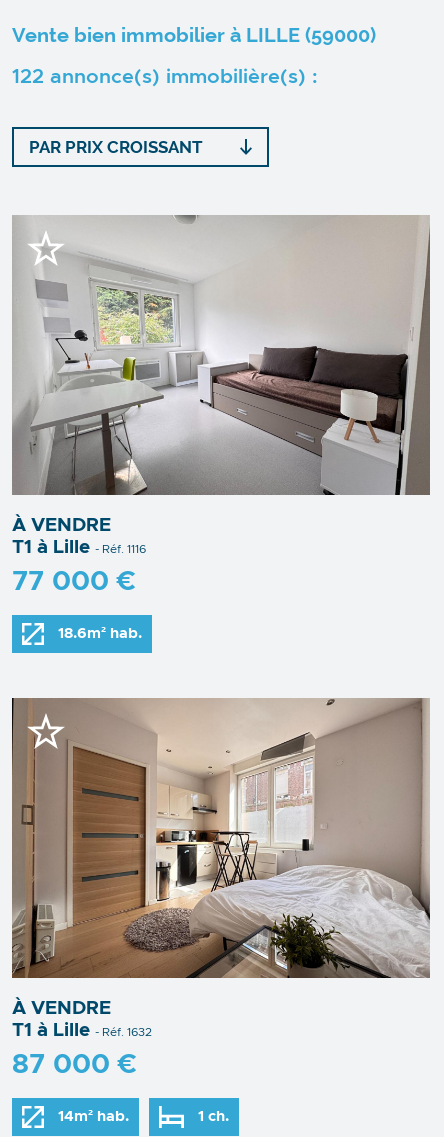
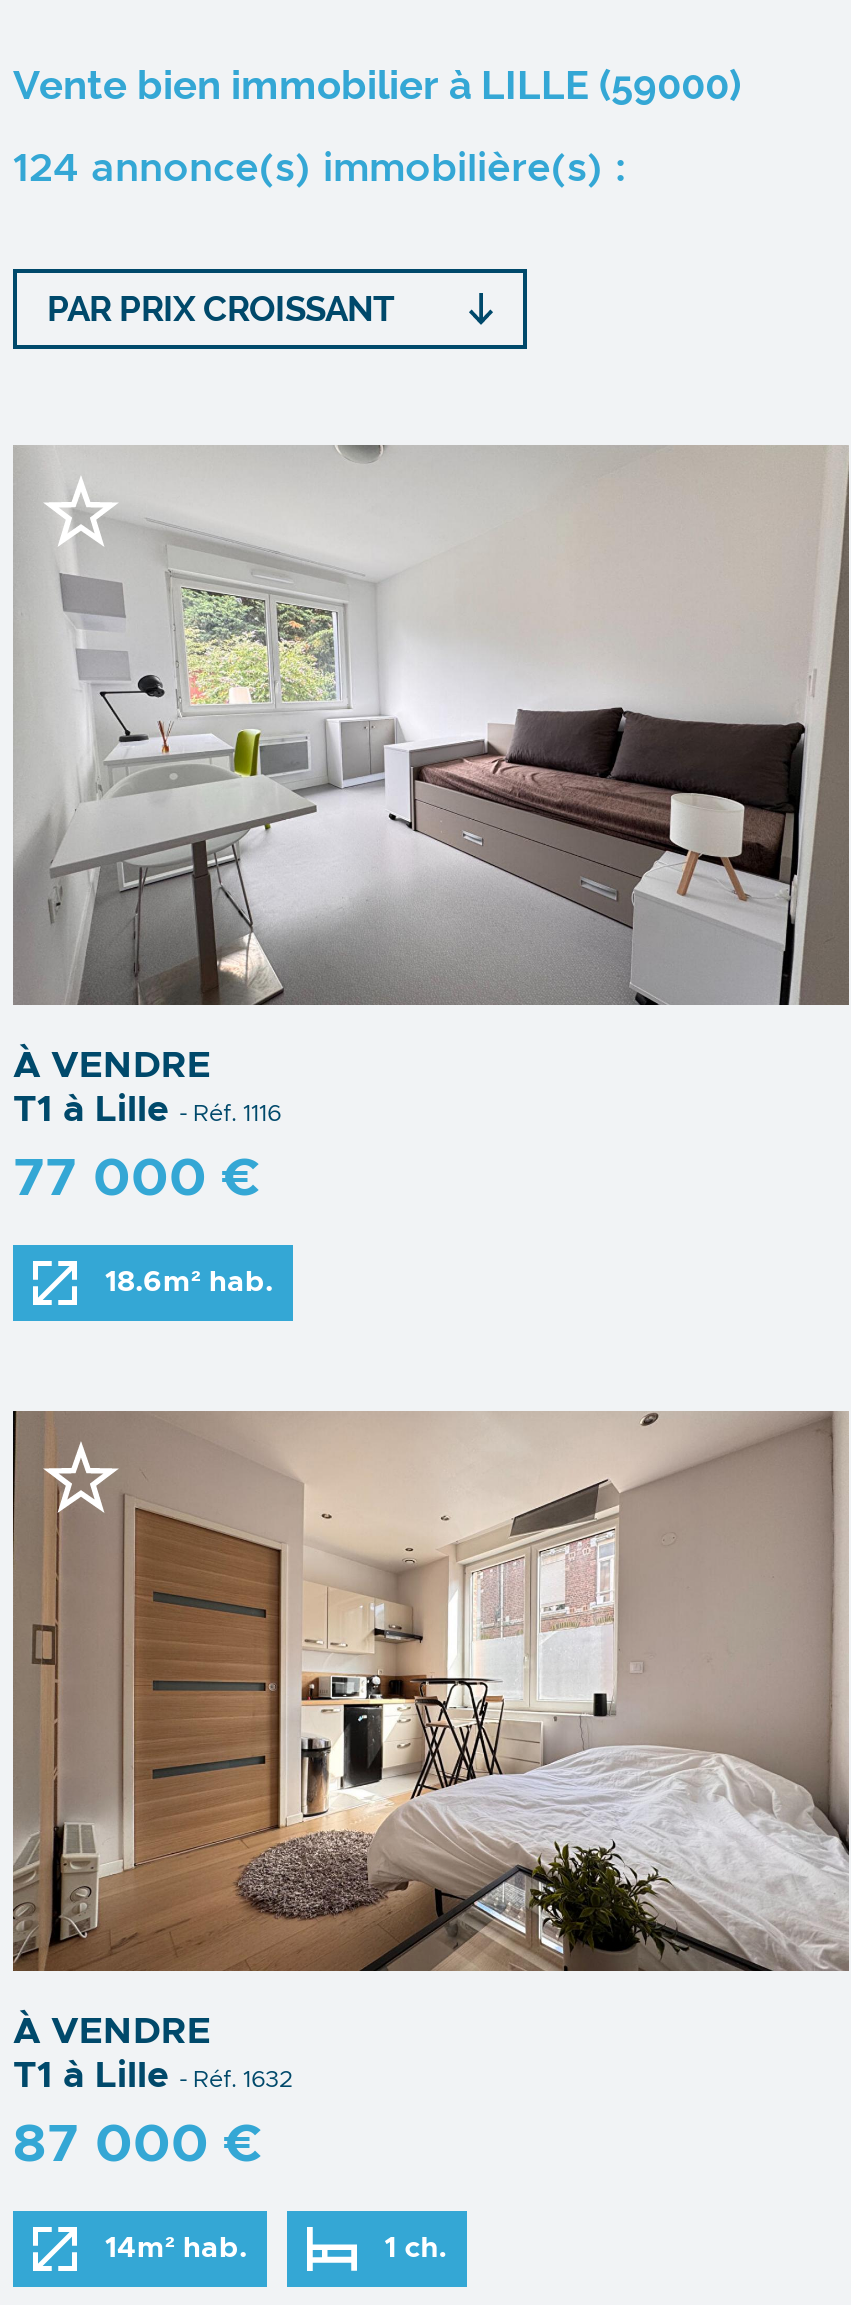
[12,67,318,87] 122 annonce(s) immobilière(s) : -> [13,149,627,189] 124 annonce(s) immobilière(s) :

